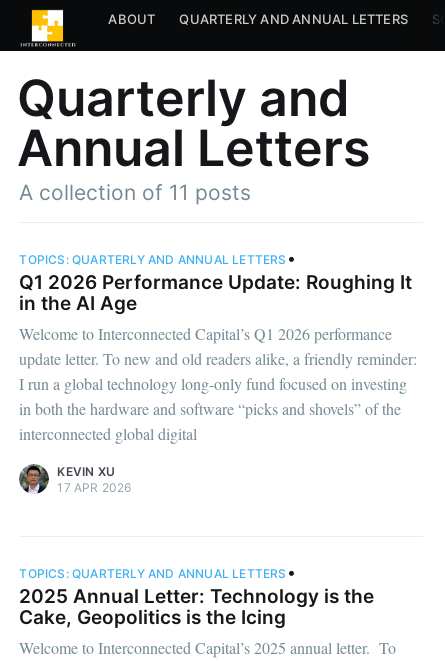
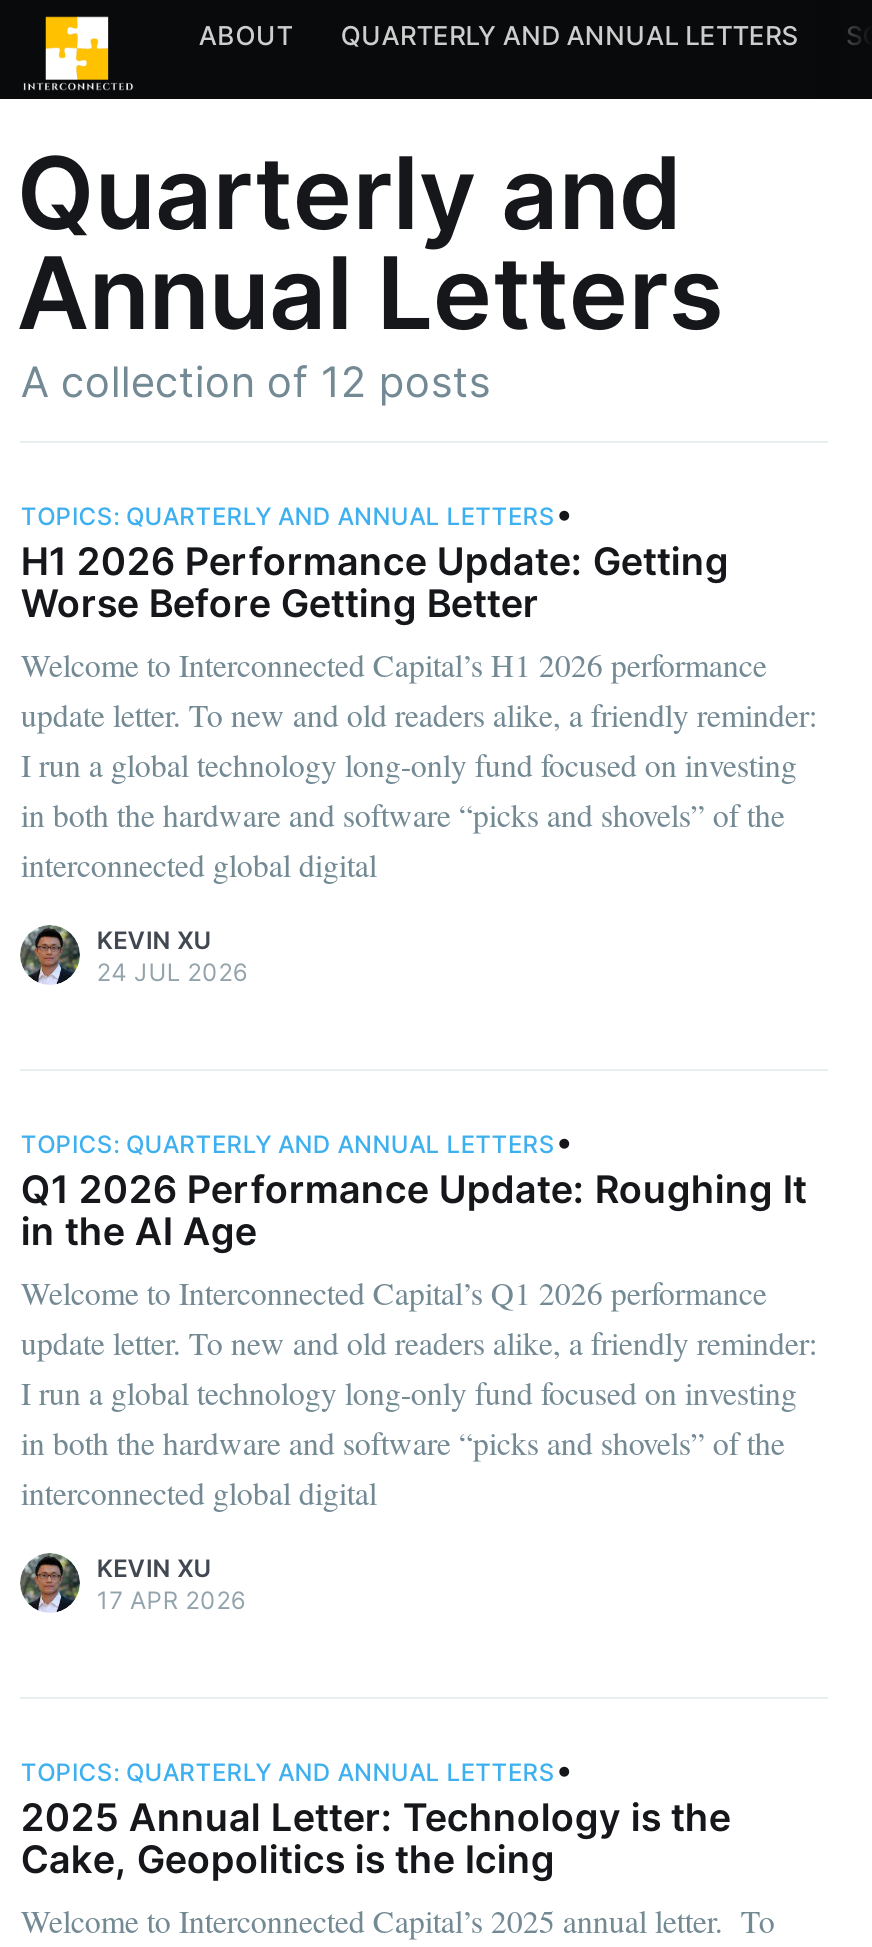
[19,180,251,205] A collection of 11 posts -> [21,358,817,988] A collection of 12 posts | TOPICS: QUARTERLY AND ANNUAL LETTERS• | H1 2026 Performance Update: Getting | Worse Before Getting Better | Welcome to Interconnected Capital’s H1 2026 performance | update letter. To new and old readers alike, a friendly reminder: | I run a global technology long-only fund focused on investing | in both the hardware and software “picks and shovels” of the | interconnected global digital | KEVIN XU | 24 JUL 2026

